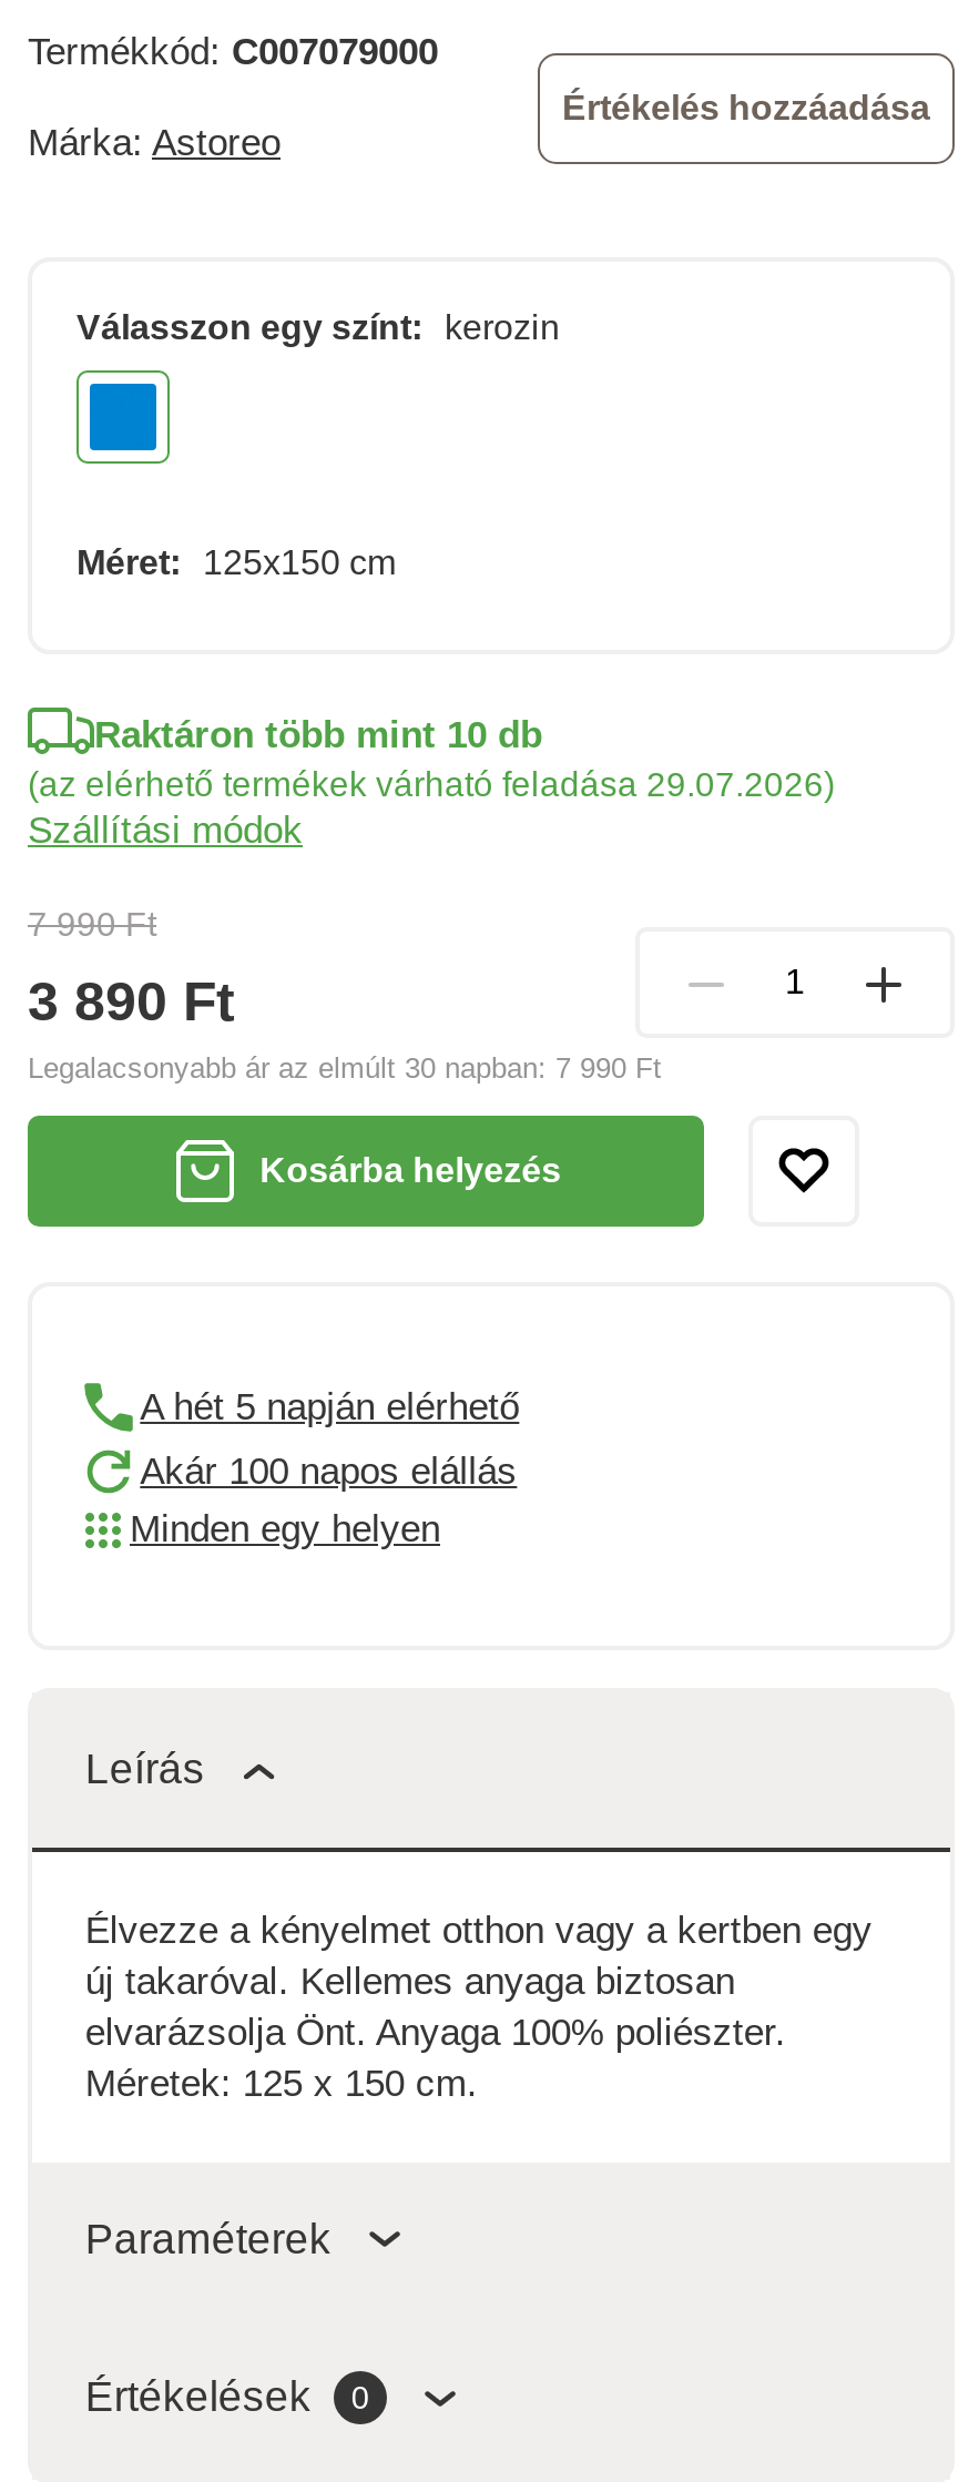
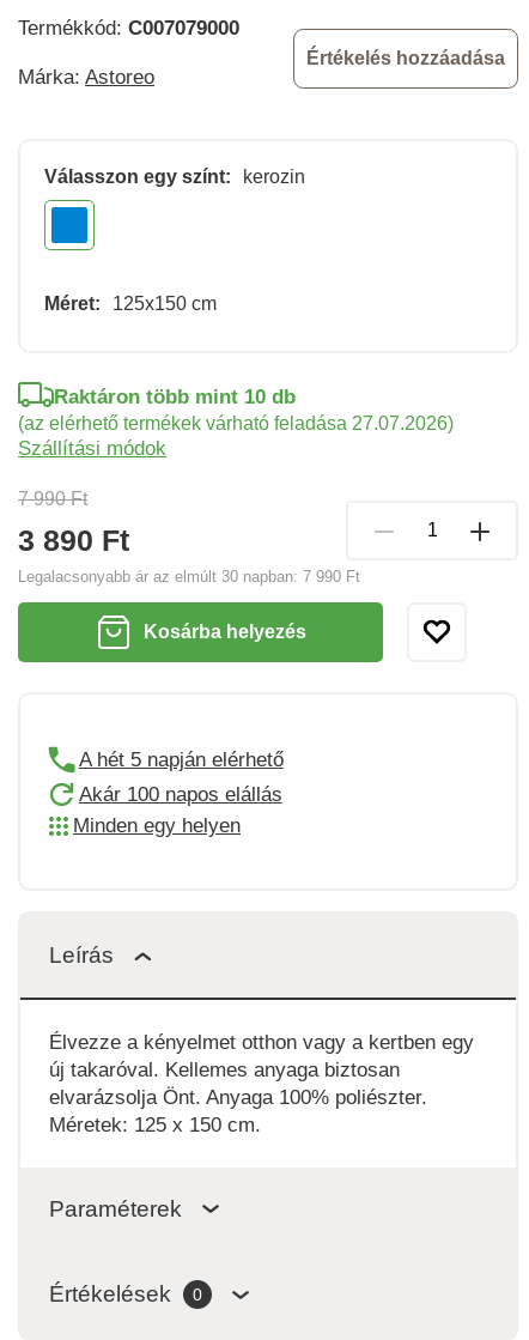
[28,764,835,802] (az elérhető termékek várható feladása 29.07.2026) -> [18,413,454,433] (az elérhető termékek várható feladása 27.07.2026)

